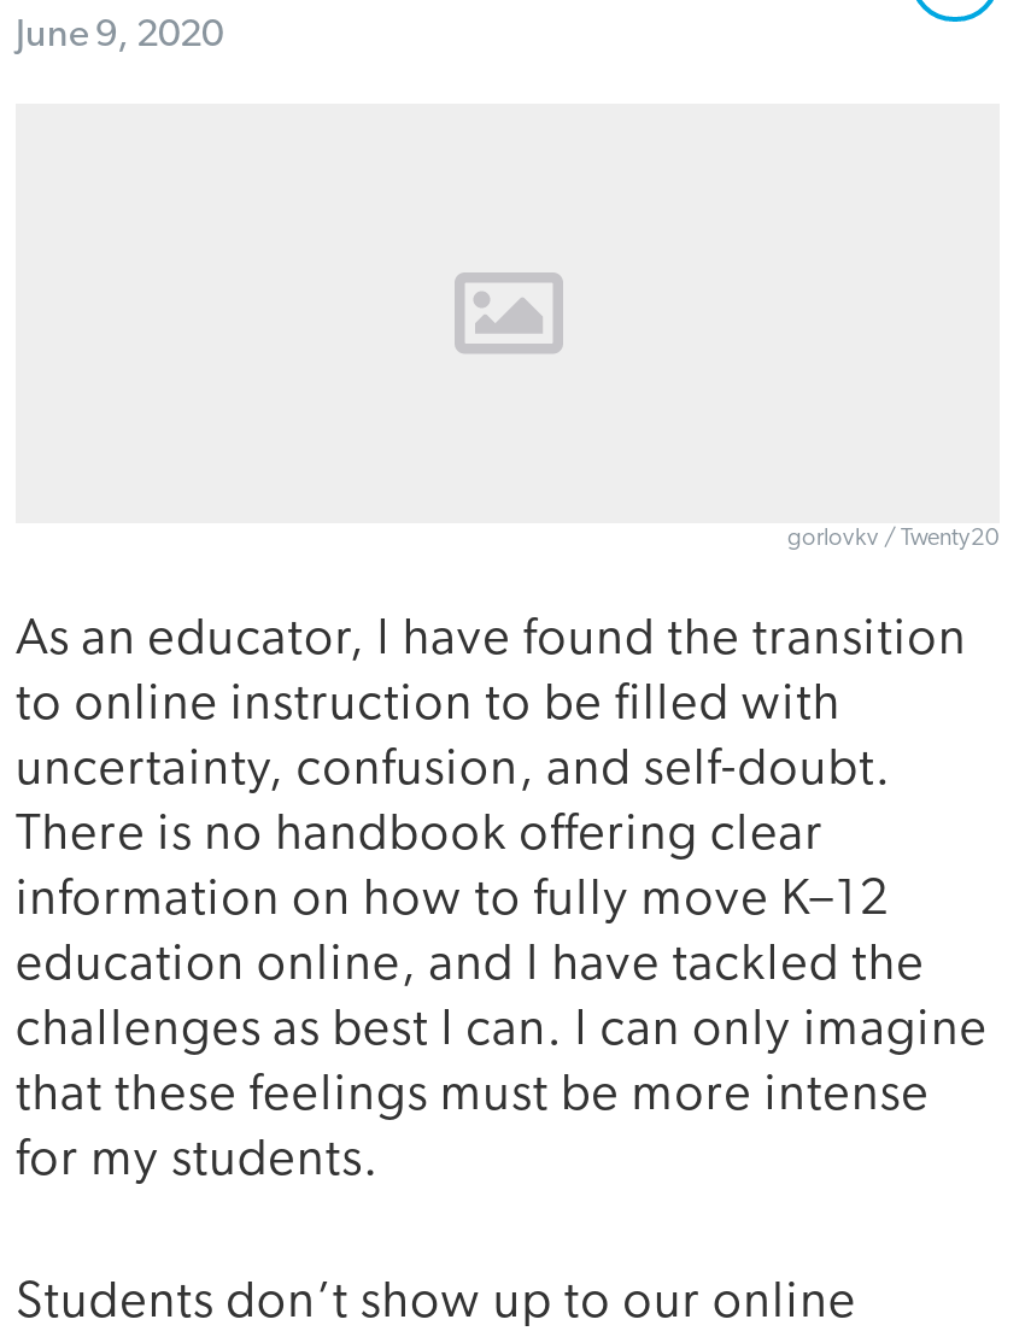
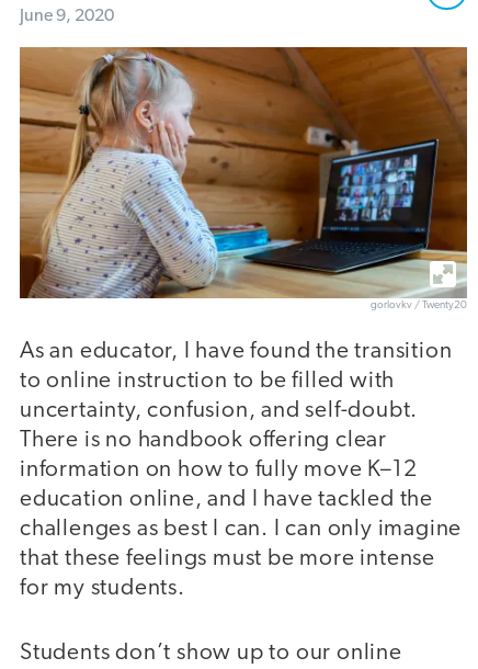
none -> [19,46,468,299] [image]

